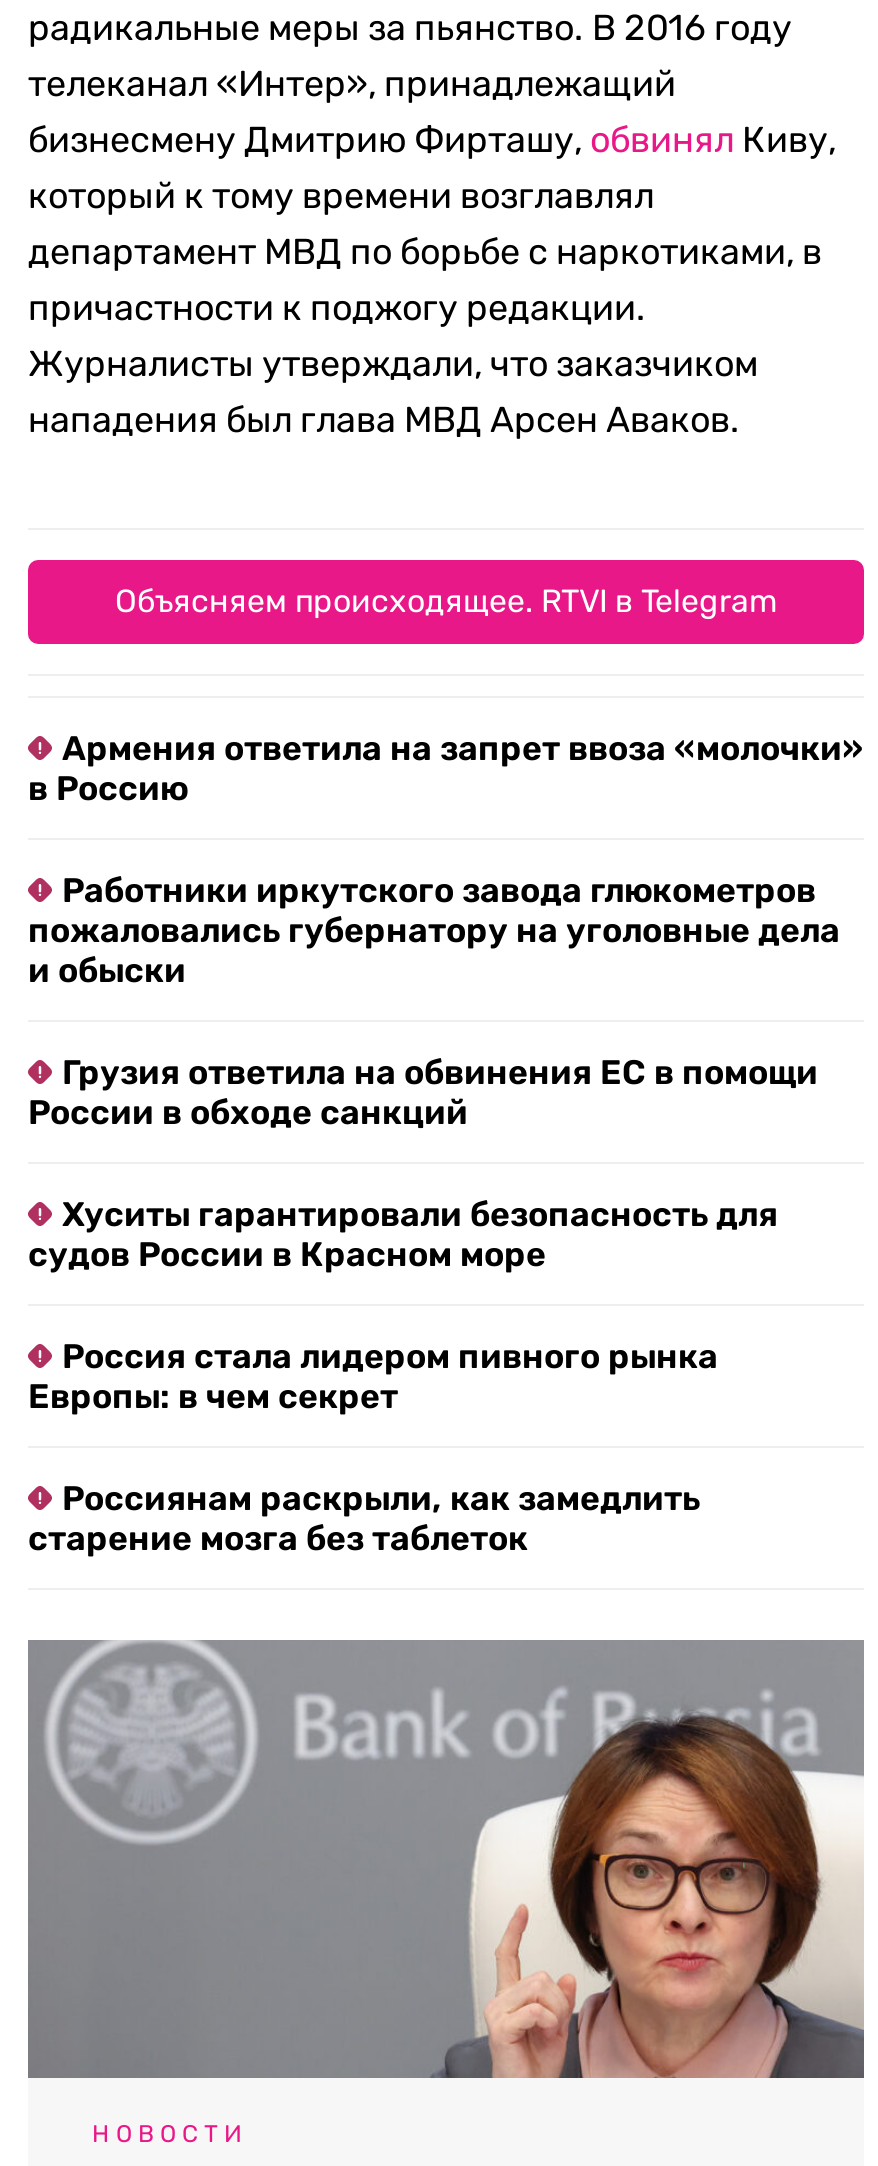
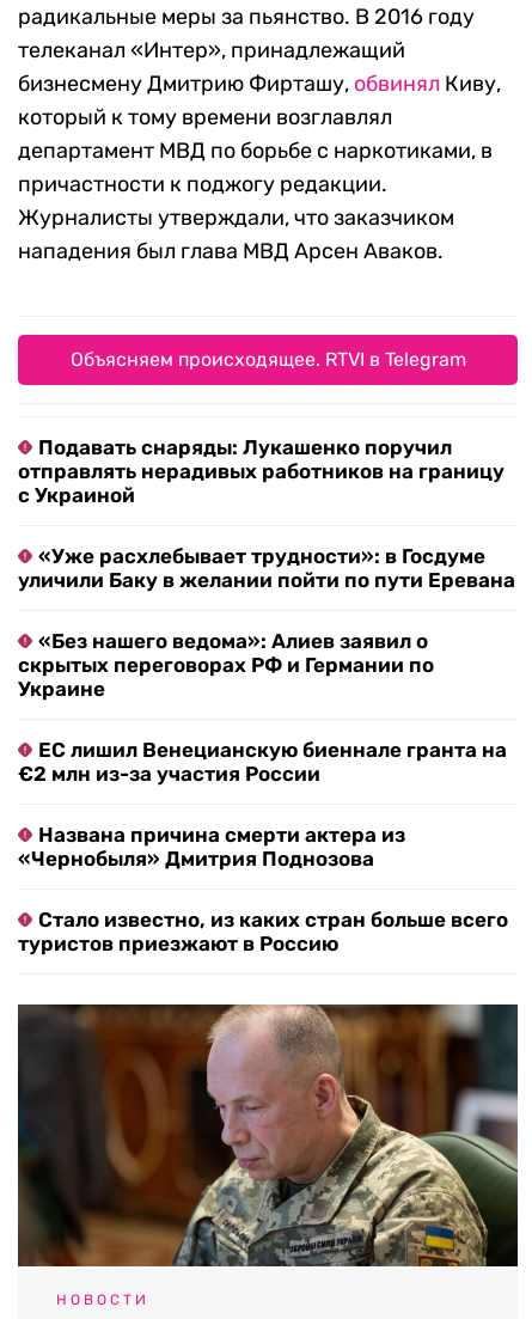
[28,728,864,808] Армения ответила на запрет ввоза «молочки» | в Россию -> [18,435,505,507] Подавать снаряды: Лукашенко поручил | отправлять нерадивых работников на границу | с Украиной
[28,870,840,990] Работники иркутского завода глюкометров | пожаловались губернатору на уголовные дела | и обыски -> [18,544,515,592] «Уже расхлебывает трудности»: в Госдуме | уличили Баку в желании пойти по пути Еревана
[28,1052,818,1132] Грузия ответила на обвинения ЕС в помощи | России в обходе санкций -> [18,629,434,701] «Без нашего ведома»: Алиев заявил о | скрытых переговорах РФ и Германии по | Украине
[28,1194,778,1274] Хуситы гарантировали безопасность для | судов России в Красном море -> [18,738,507,786] ЕС лишил Венецианскую биеннале гранта на | €2 млн из-за участия России
[28,1336,718,1416] Россия стала лидером пивного рынка | Европы: в чем секрет -> [18,823,405,871] Названа причина смерти актера из | «Чернобыля» Дмитрия Поднозова
[28,1478,700,1558] Россиянам раскрыли, как замедлить | старение мозга без таблеток -> [18,908,508,956] Стало известно, из каких стран больше всего | туристов приезжают в Россию
[28,1640,866,2080] [image] -> [18,1004,519,1268] [image]

